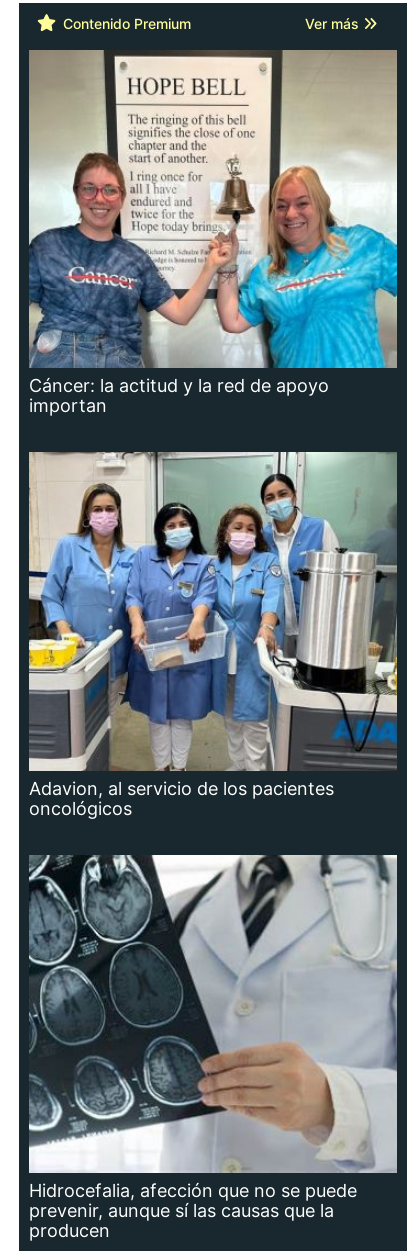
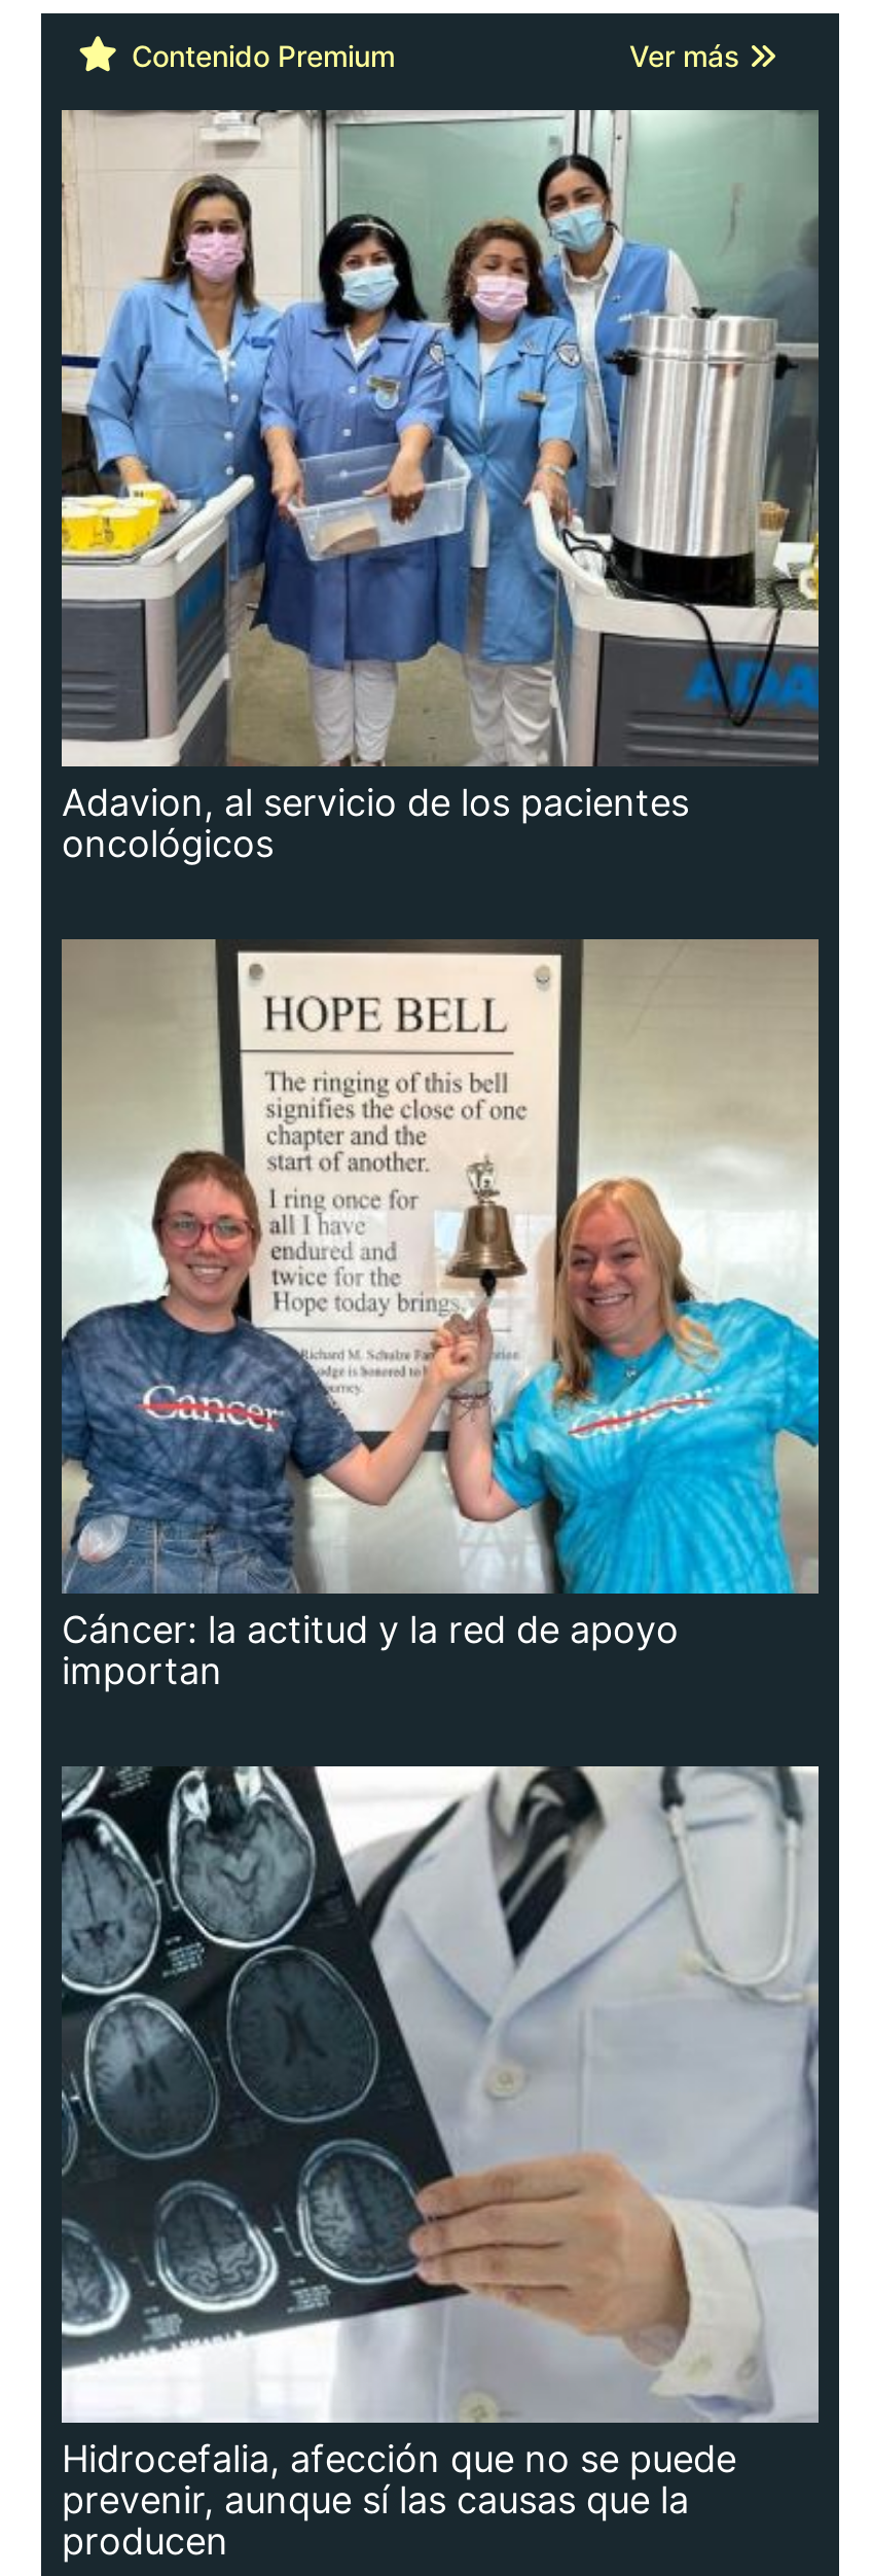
moved [27,50,399,416] -> [58,939,823,1692]: [image] | Cáncer: la actitud y la red de apoyo | importan
moved [28,451,398,819] -> [60,108,821,864]: [image] | Adavion, al servicio de los pacientes | oncológicos

